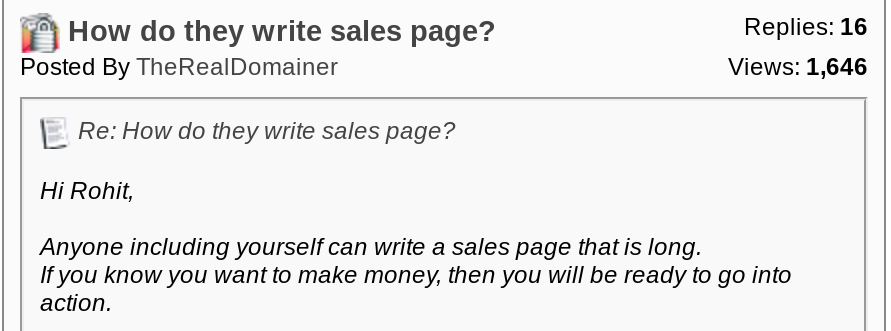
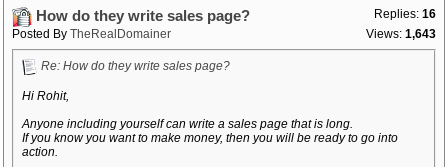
[728,53,868,81] Views: 1,646 -> [366,27,436,41] Views: 1,643

